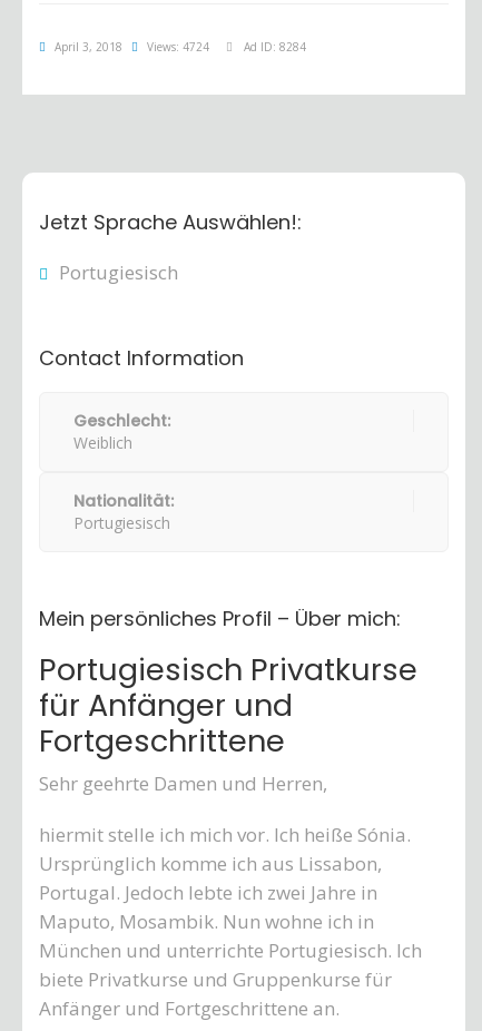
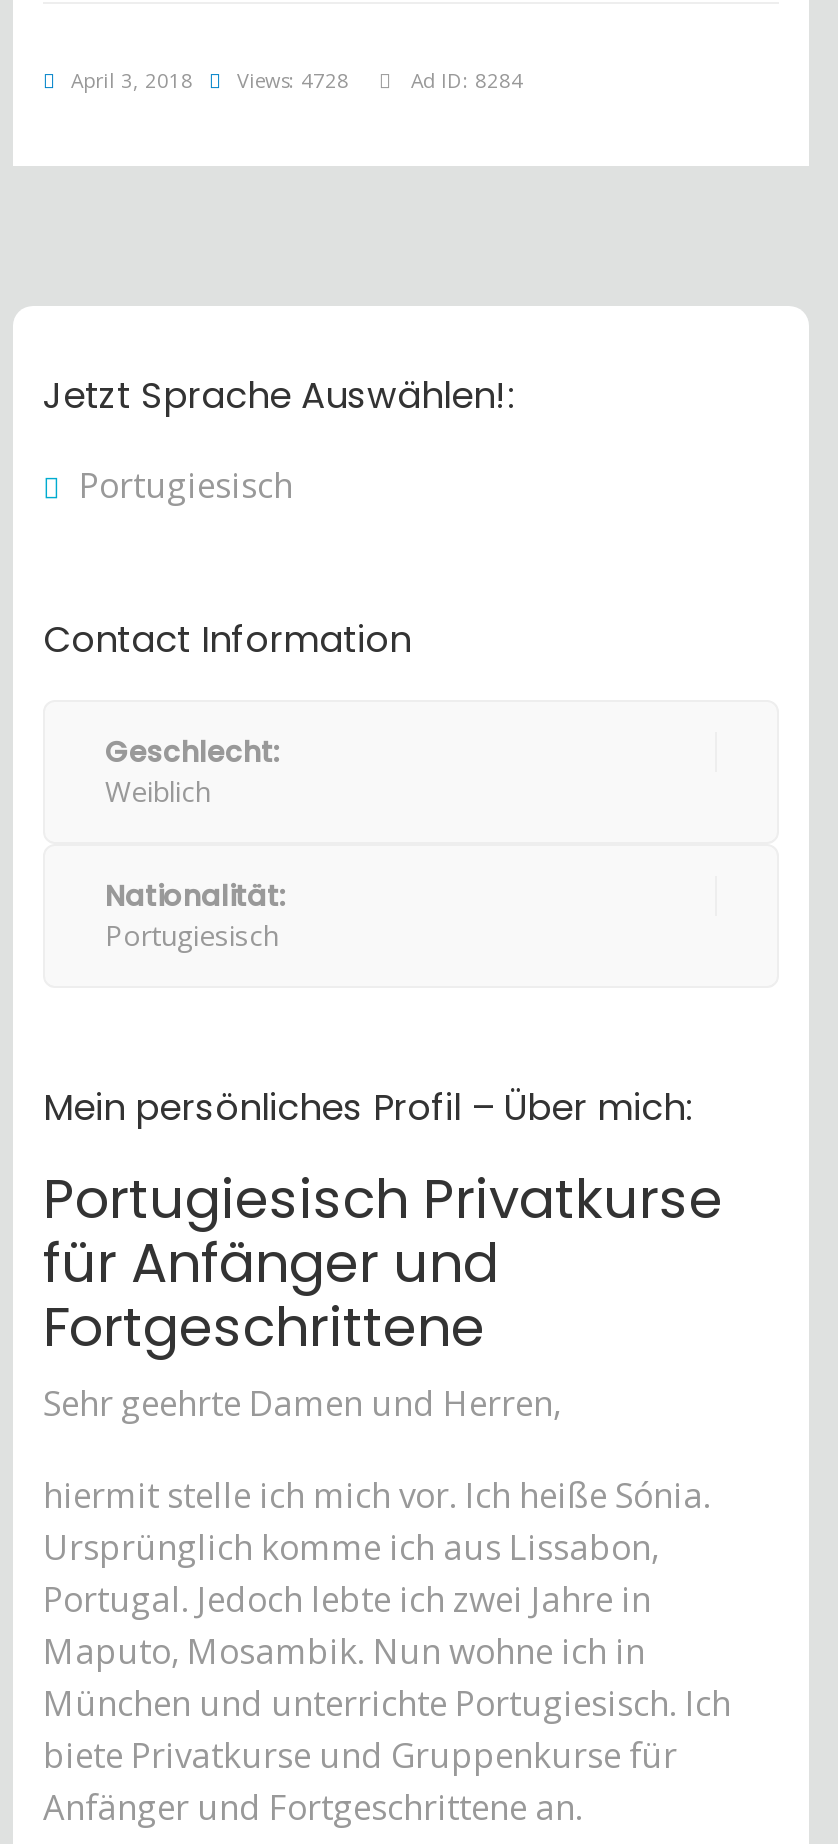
[55,39,209,55] April 3, 2018 Views: 4724 -> [71,66,349,94] April 3, 2018 Views: 4728

